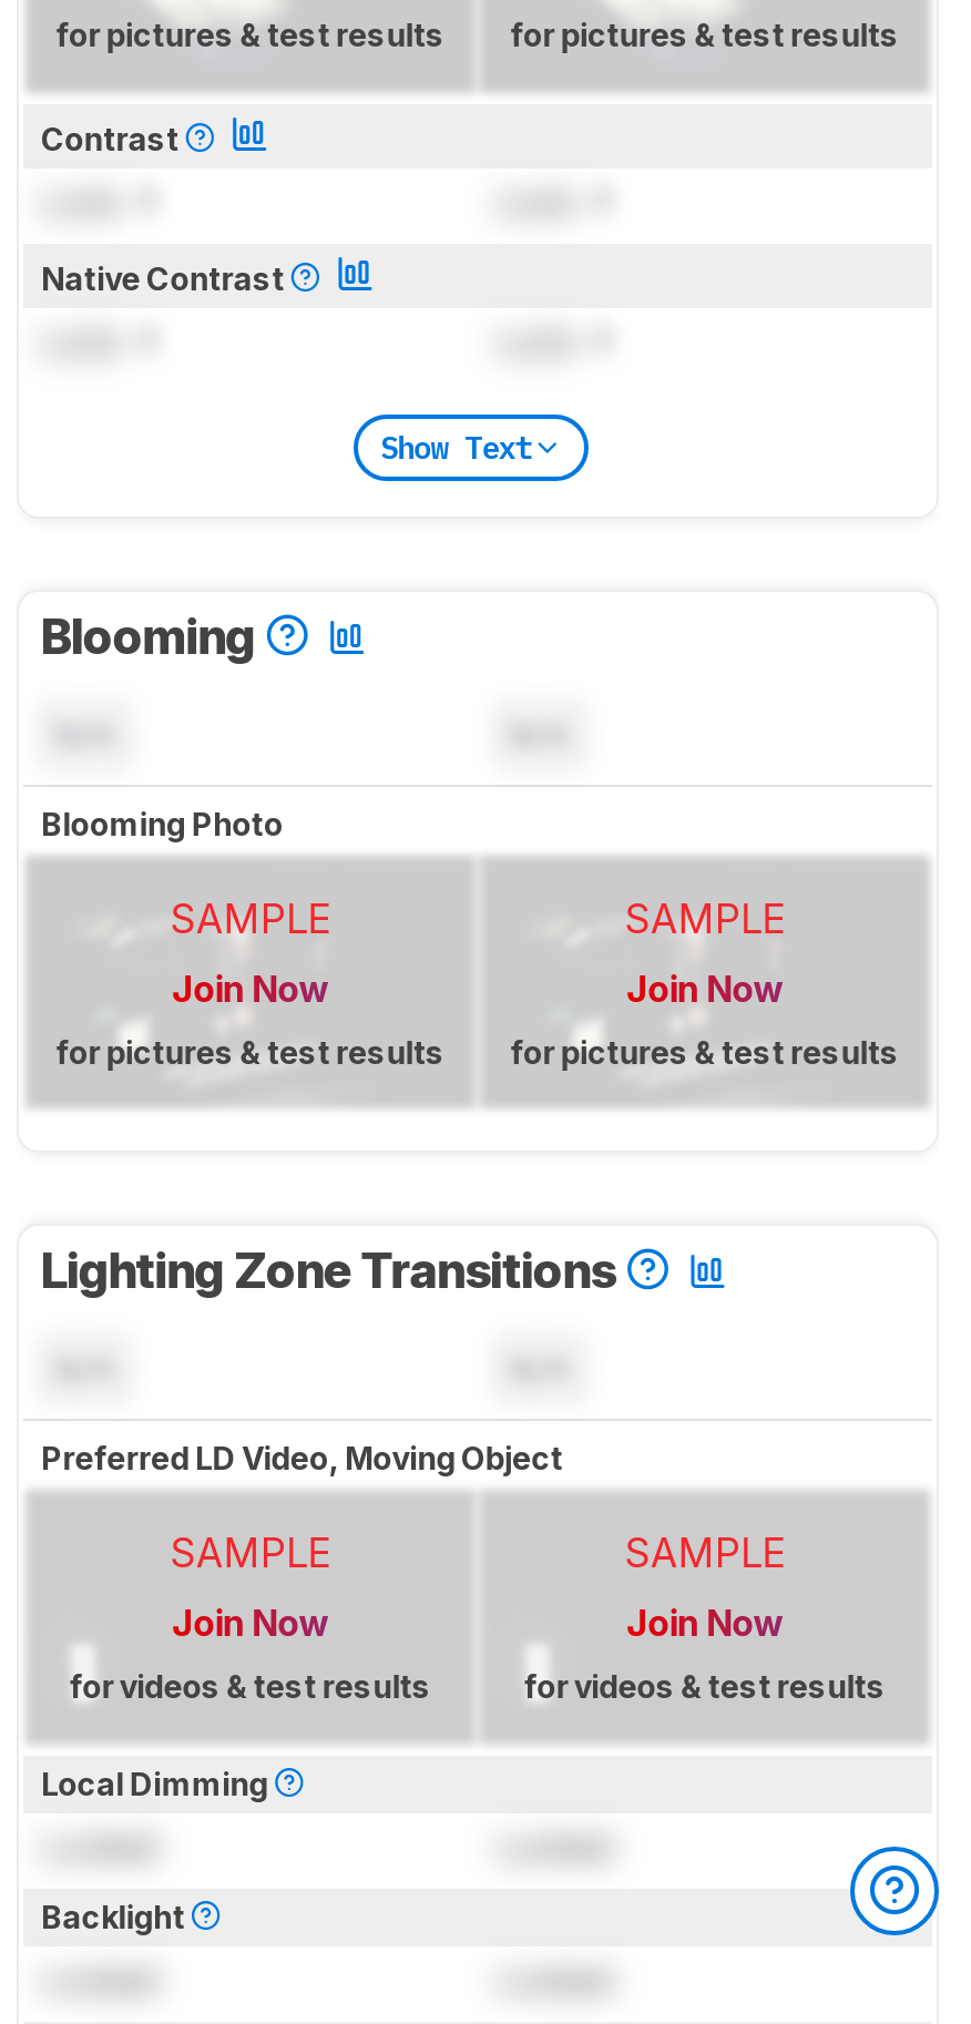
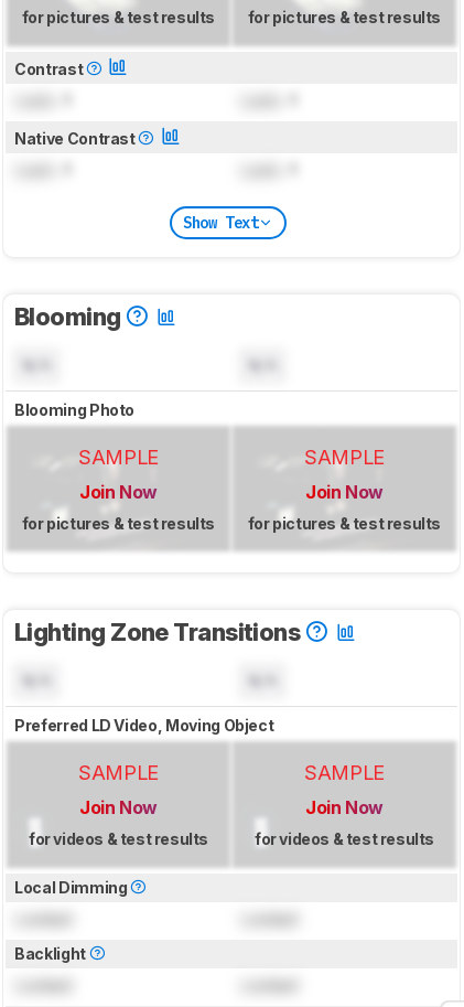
[848,1844,941,1938] [image] -> none

